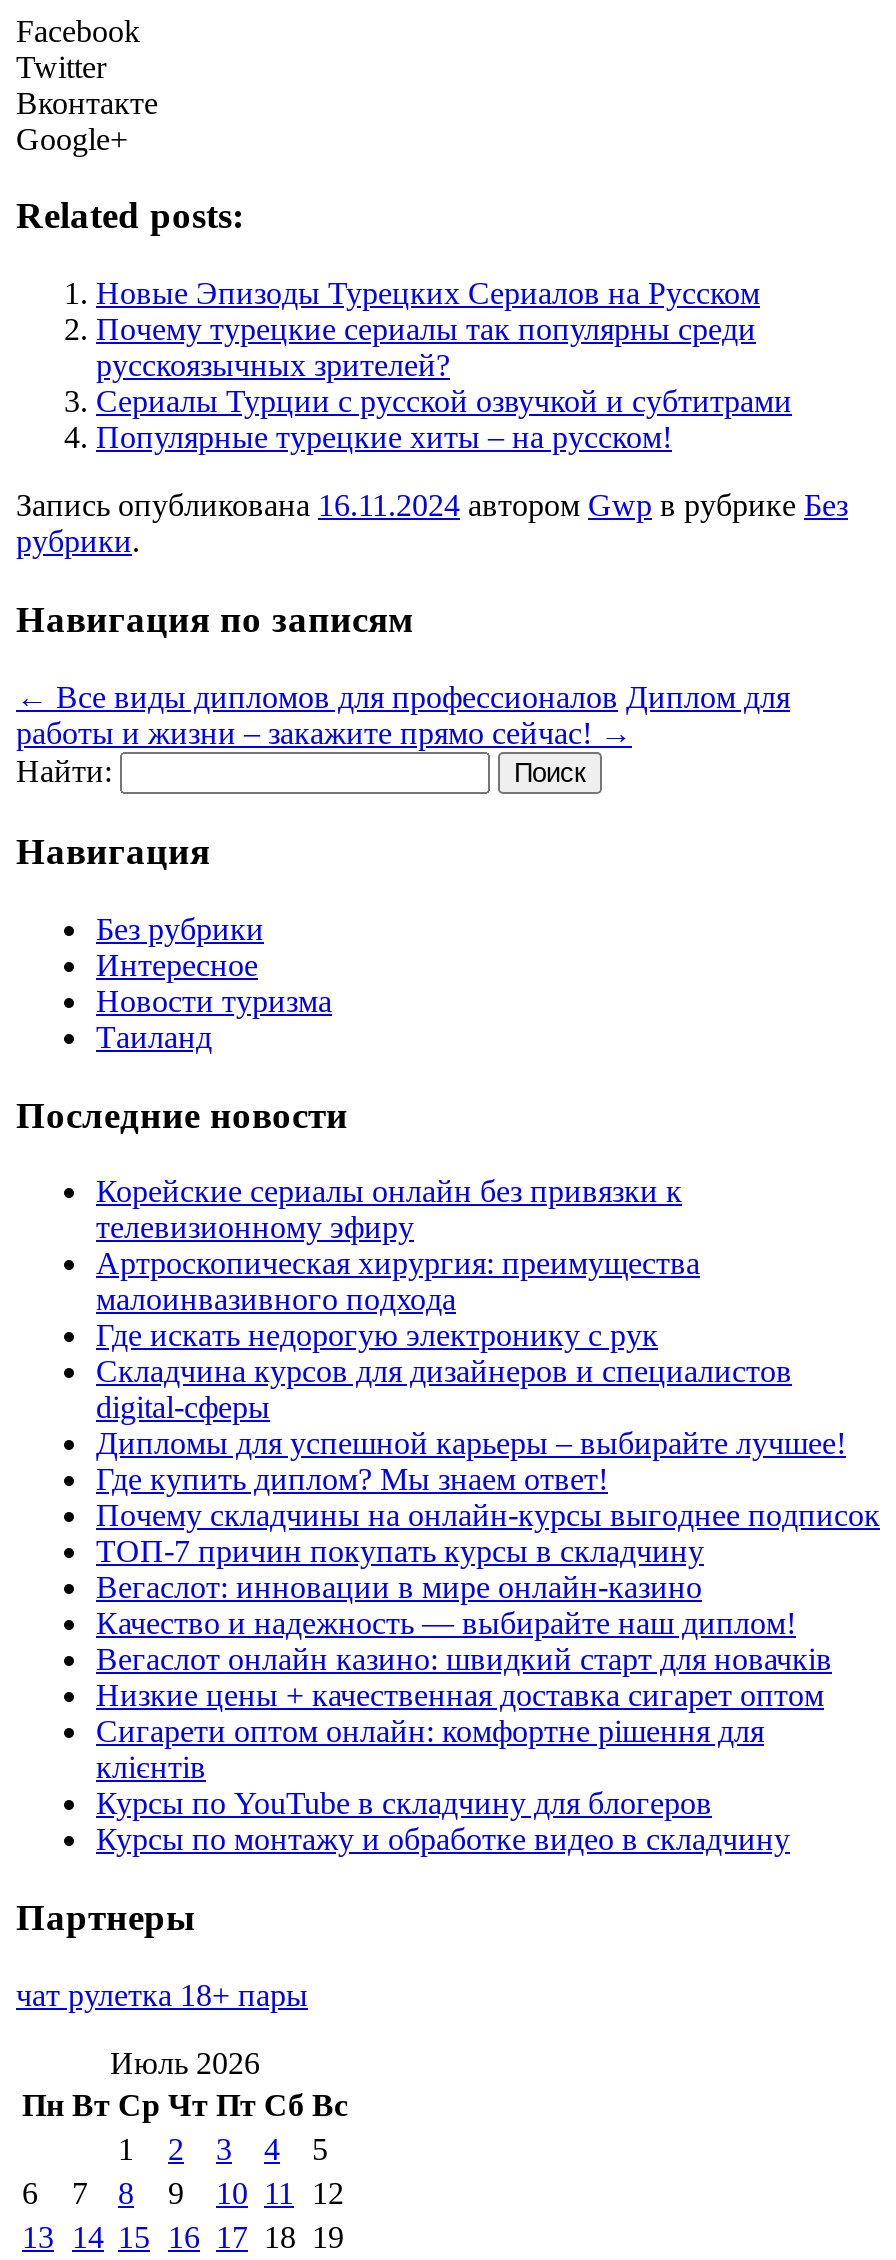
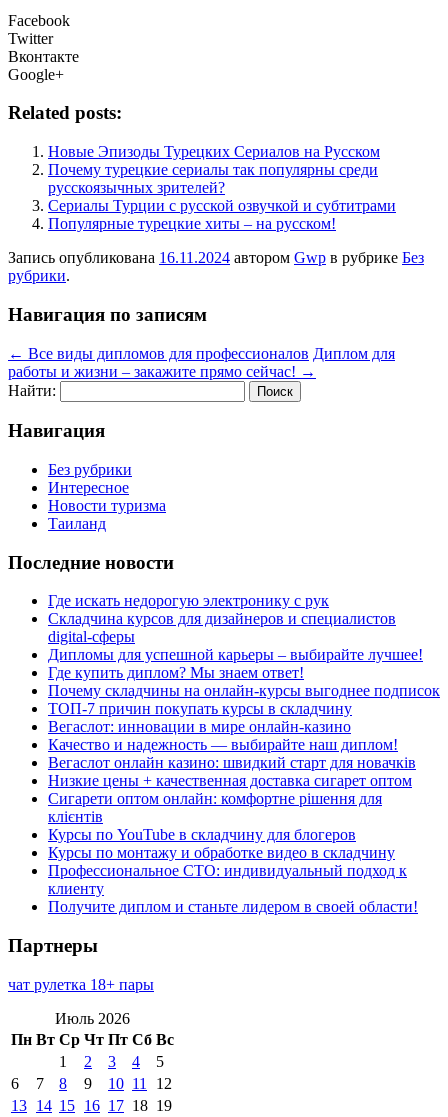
[96,1175,700,1317] Корейские сериалы онлайн без привязки к | телевизионному эфиру | Артроскопическая хирургия: преимущества | малоинвазивного подхода -> none
moved [96,1319,880,1857] -> [48,592,440,861]: Где искать недорогую электронику с рук | Складчина курсов для дизайнеров и специалистов | Дипломы для успешной карьеры – выбирайте лучшее! | ... | Курсы по YouTube в складчину для блогеров | Курсы по монтажу и обработке видео в складчину
none -> [48,862,418,915] Профессиональное СТО: индивидуальный подход к | клиенту | Получите диплом и станьте лидером в своей области!

